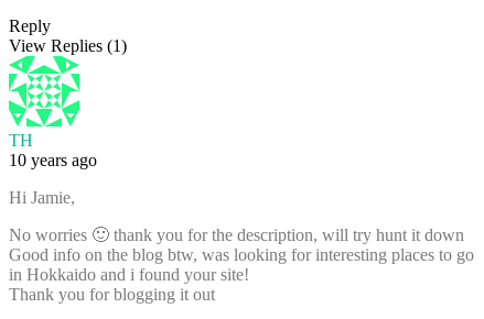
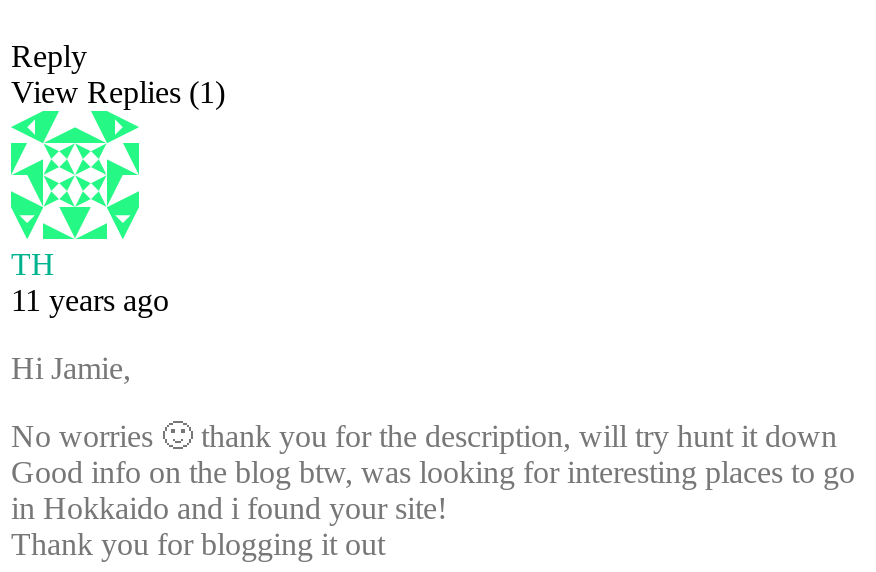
[9,151,97,170] 10 years ago -> [11,283,169,317] 11 years ago

